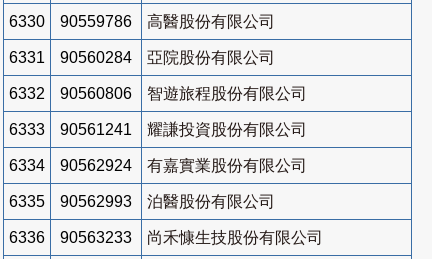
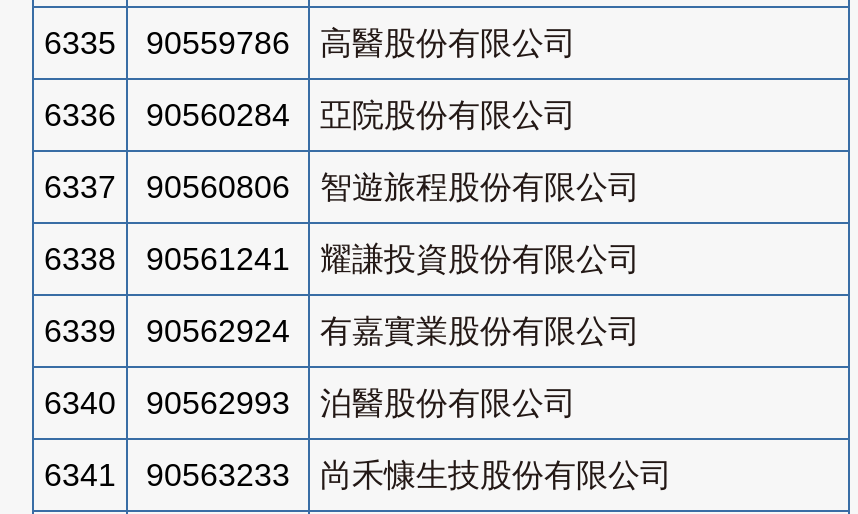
[9,13,275,30] 6330 90559786 高醫股份有限公司 -> [44,26,576,60] 6335 90559786 高醫股份有限公司
[9,49,275,66] 6331 90560284 亞院股份有限公司 -> [44,98,576,132] 6336 90560284 亞院股份有限公司
[9,85,307,102] 6332 90560806 智遊旅程股份有限公司 -> [44,170,640,204] 6337 90560806 智遊旅程股份有限公司
[9,121,307,138] 6333 90561241 耀謙投資股份有限公司 -> [44,242,640,276] 6338 90561241 耀謙投資股份有限公司
[9,157,307,174] 6334 90562924 有嘉實業股份有限公司 -> [44,314,640,348] 6339 90562924 有嘉實業股份有限公司
[9,193,275,210] 6335 90562993 泊醫股份有限公司 -> [44,386,576,420] 6340 90562993 泊醫股份有限公司
[9,229,323,246] 6336 90563233 尚禾慷生技股份有限公司 -> [44,458,672,492] 6341 90563233 尚禾慷生技股份有限公司

